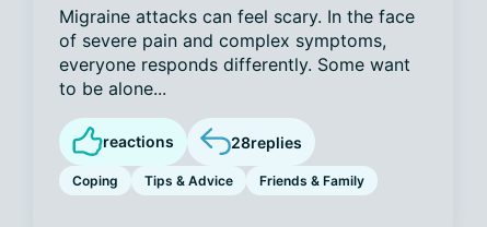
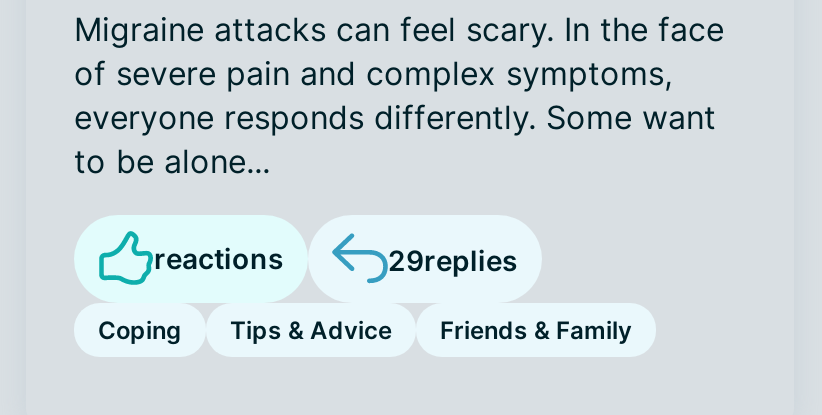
[231,133,302,151] 28replies -> [388,242,518,276] 29replies

